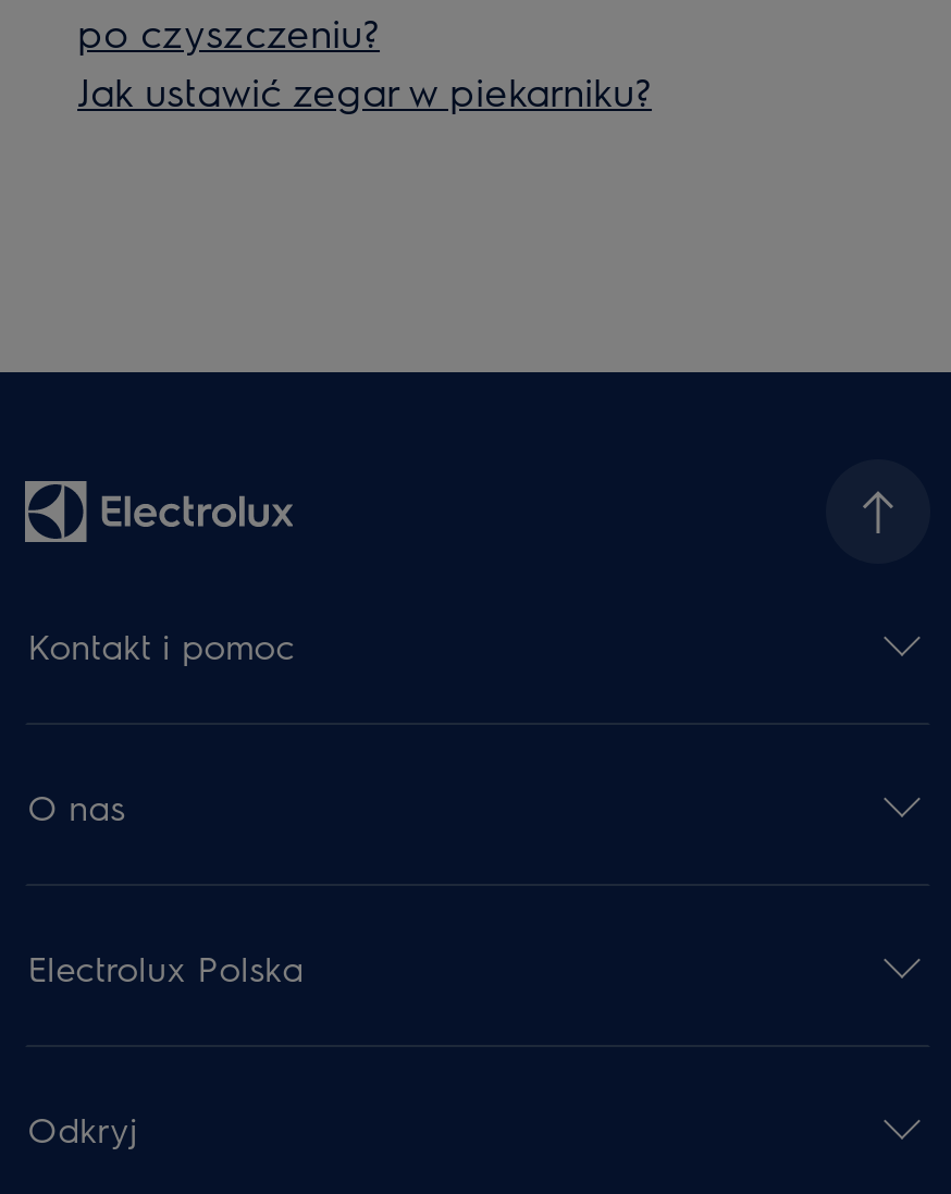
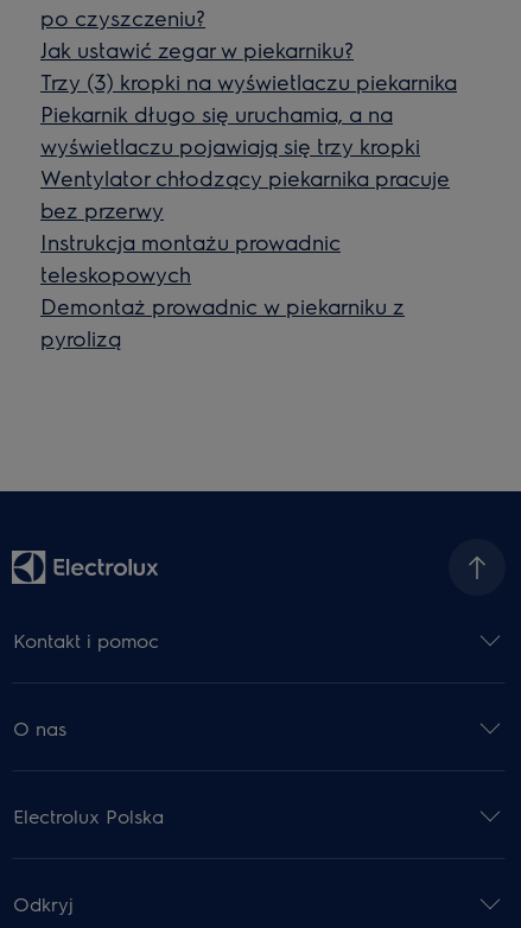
none -> [40,68,457,351] Trzy (3) kropki na wyświetlaczu piekarnika | Piekarnik długo się uruchamia, a na | wyświetlaczu pojawiają się trzy kropki | Wentylator chłodzący piekarnika pracuje | bez przerwy | Instrukcja montażu prowadnic | teleskopowych | Demontaż prowadnic w piekarniku z | pyrolizą

